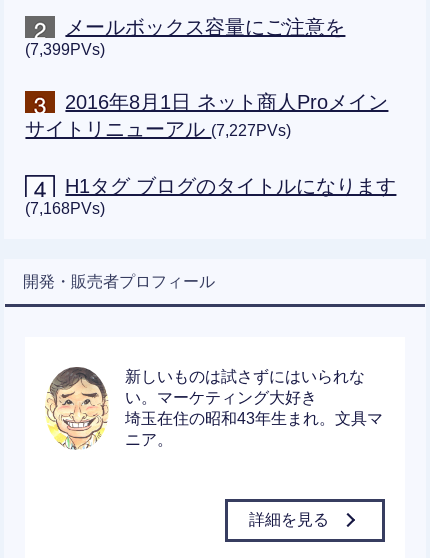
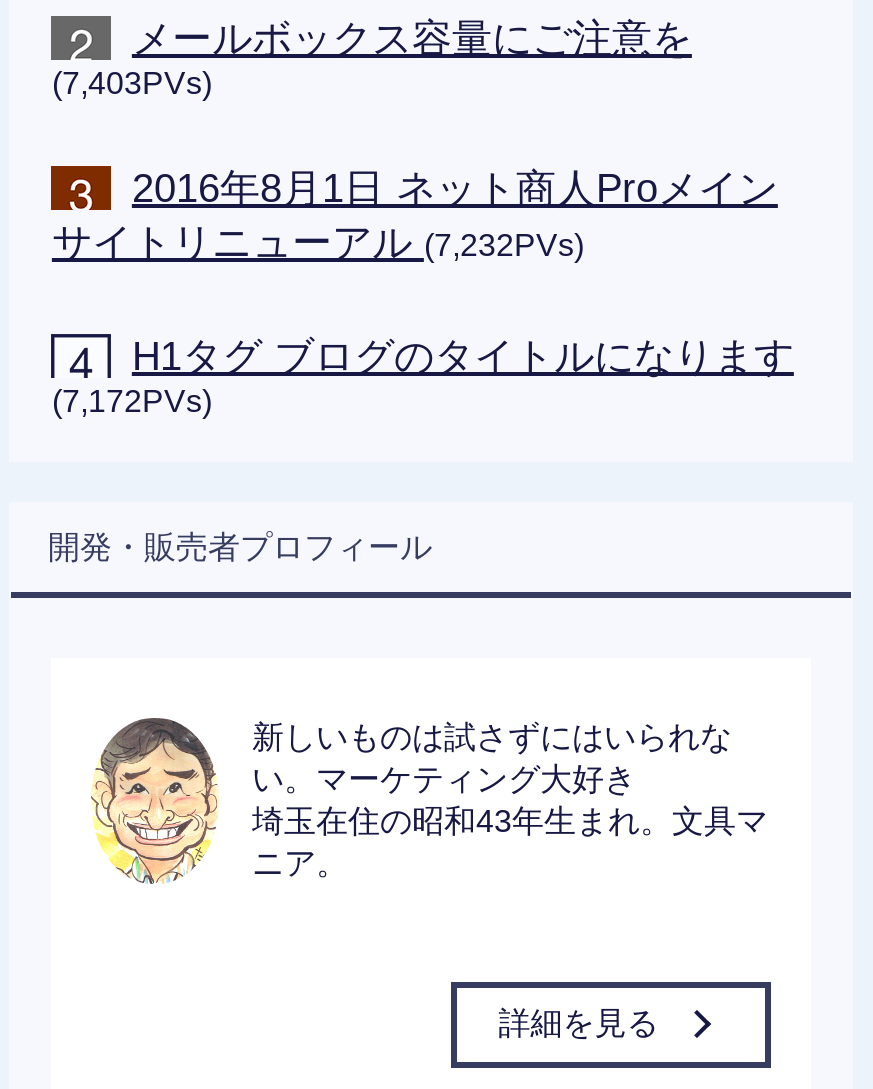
[25,41,105,58] (7,399PVs) -> [52,65,212,99] (7,403PVs)
[25,118,291,140] サイトリニューアル(7,227PVs) -> [52,219,584,263] サイトリニューアル(7,232PVs)
[25,200,105,217] (7,168PVs) -> [52,383,212,417] (7,172PVs)

